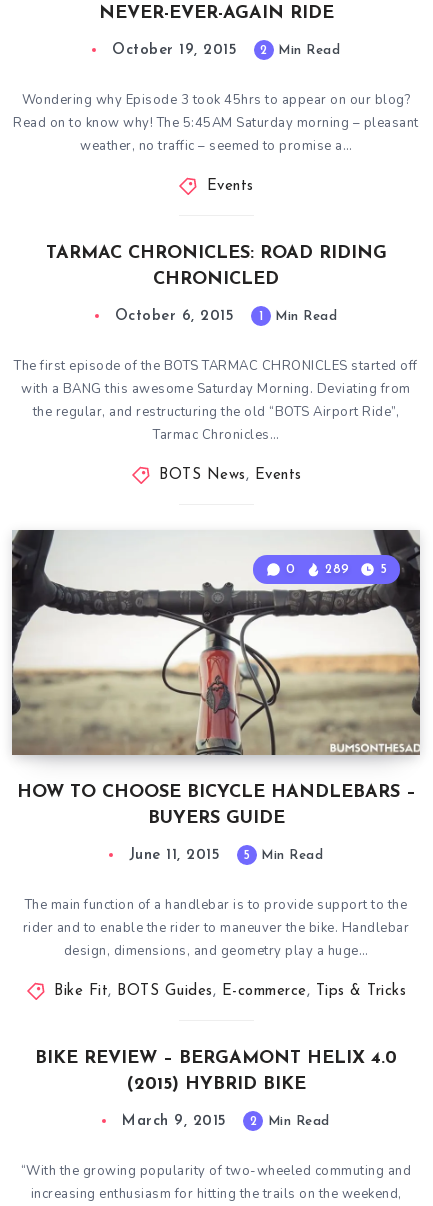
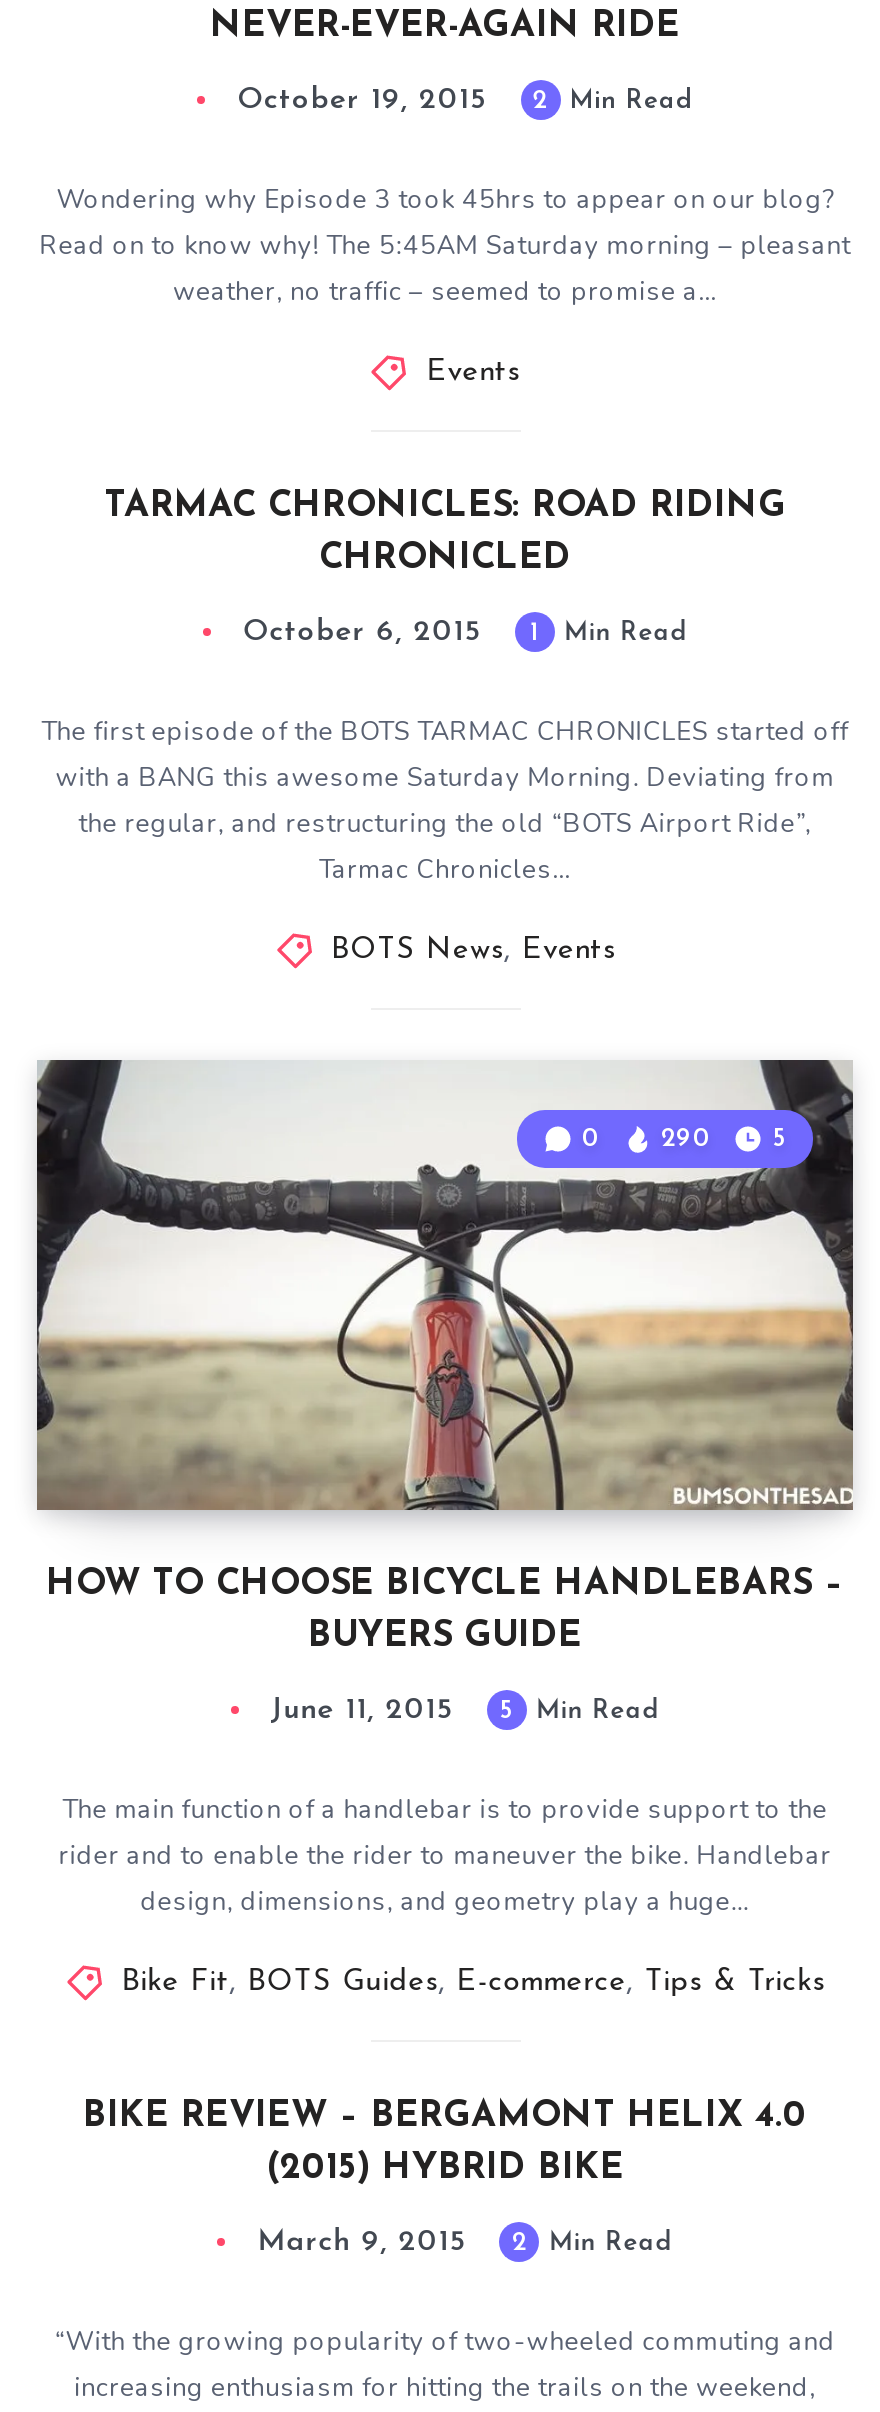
[285,563,387,576] 0 289 5 -> [582,1126,787,1152] 0 290 5

